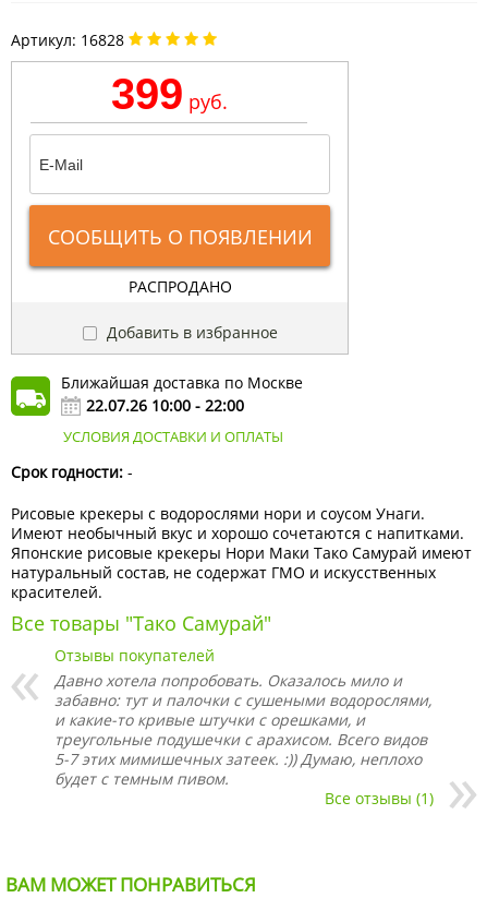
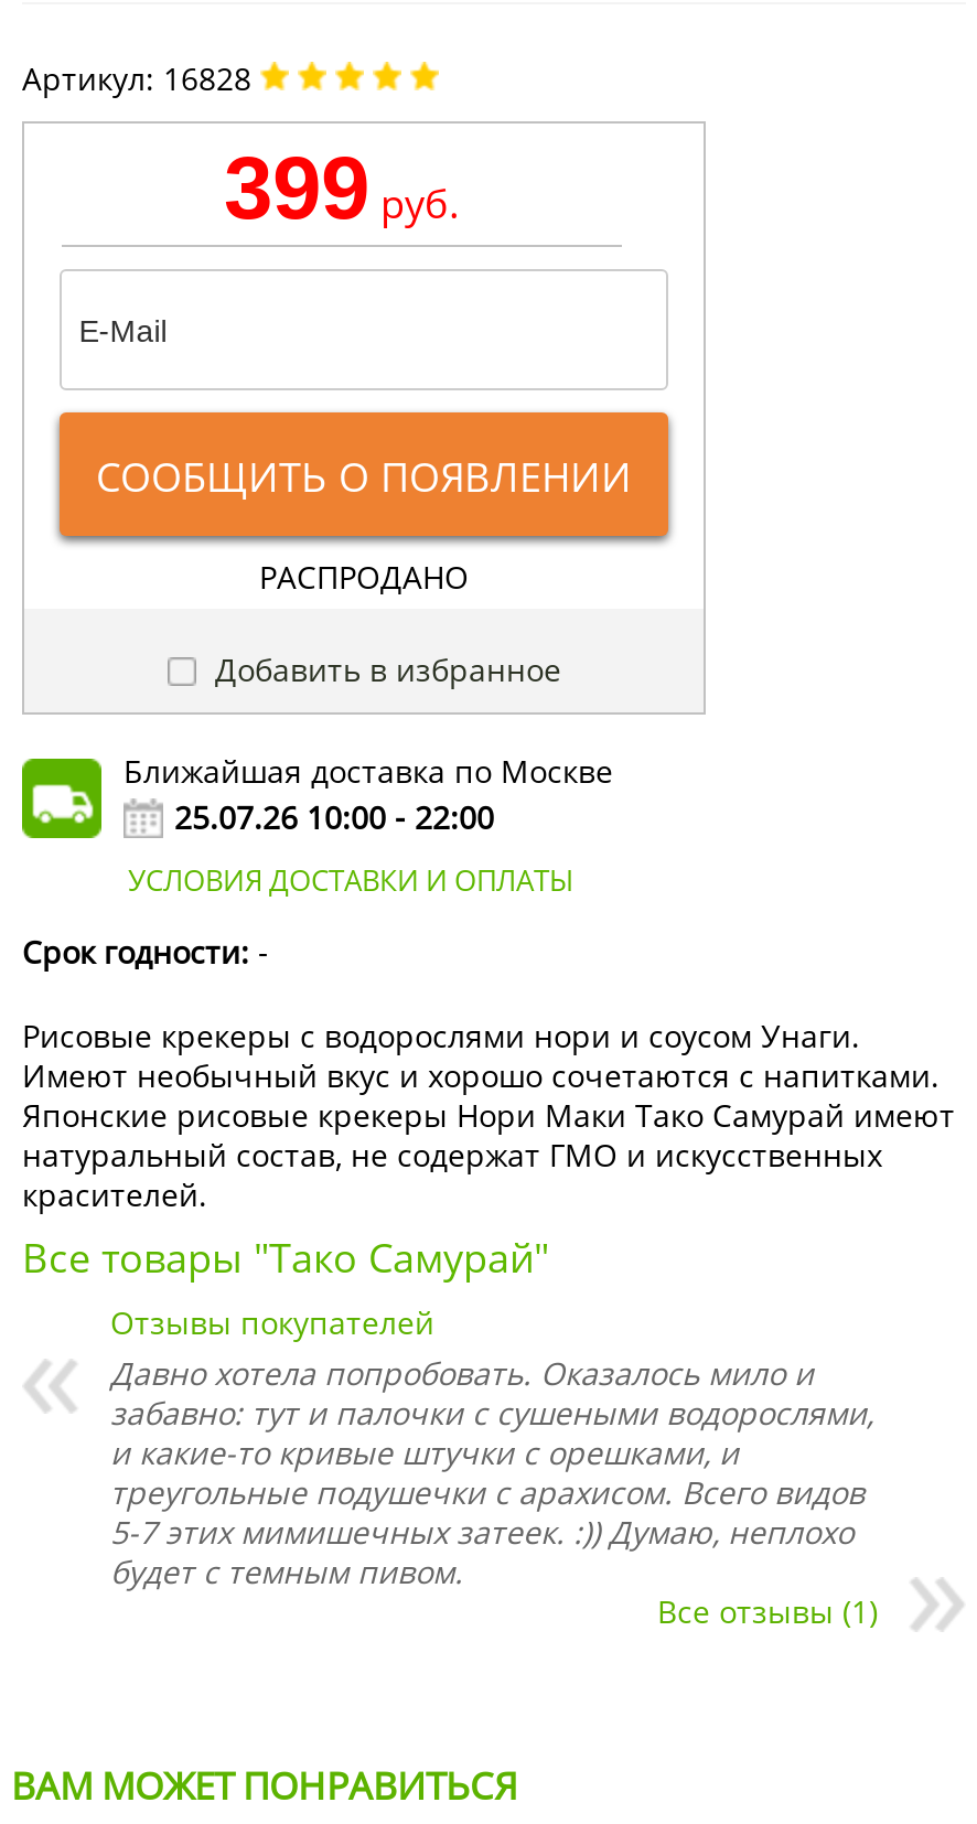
[86,395,244,416] 22.07.26 10:00 - 22:00 -> [174,797,494,839] 25.07.26 10:00 - 22:00

